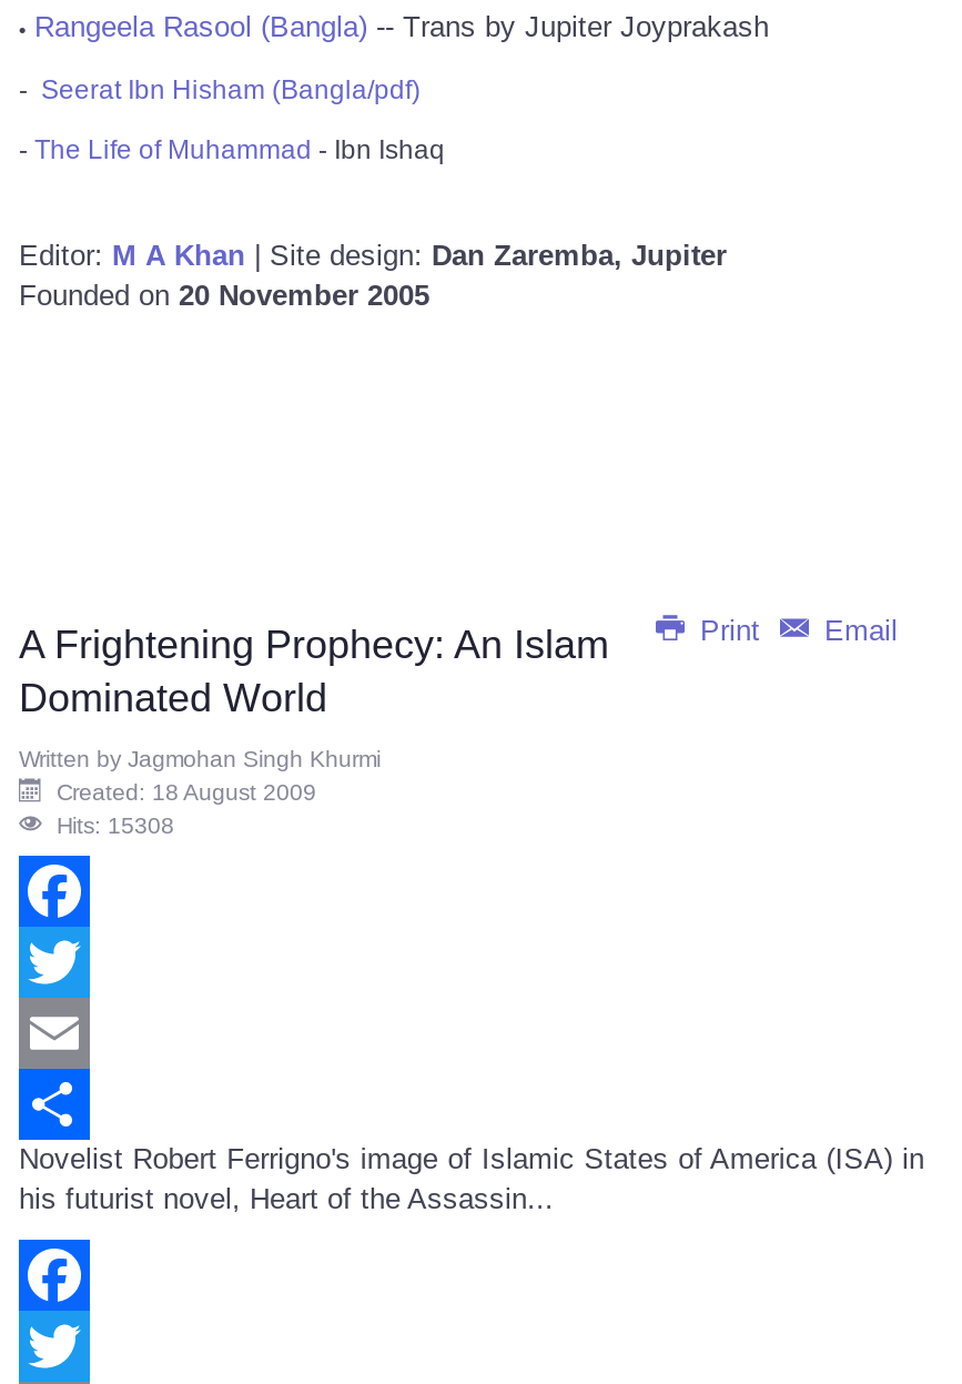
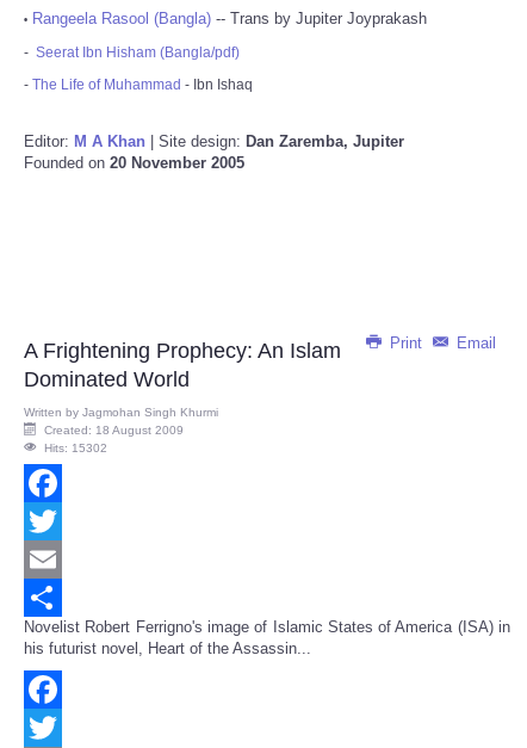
[57,814,174,838] Hits: 15308 -> [44,442,107,455] Hits: 15302

